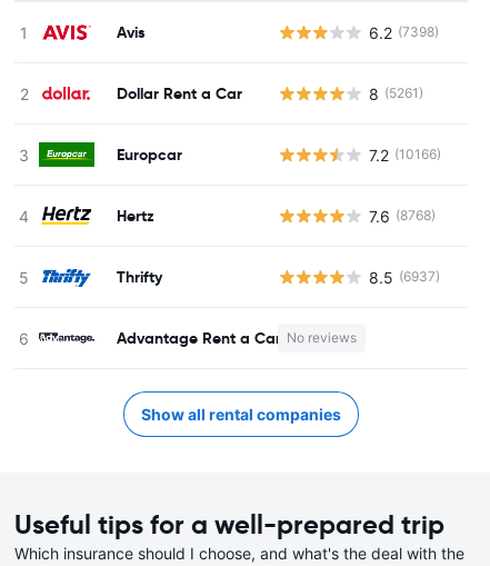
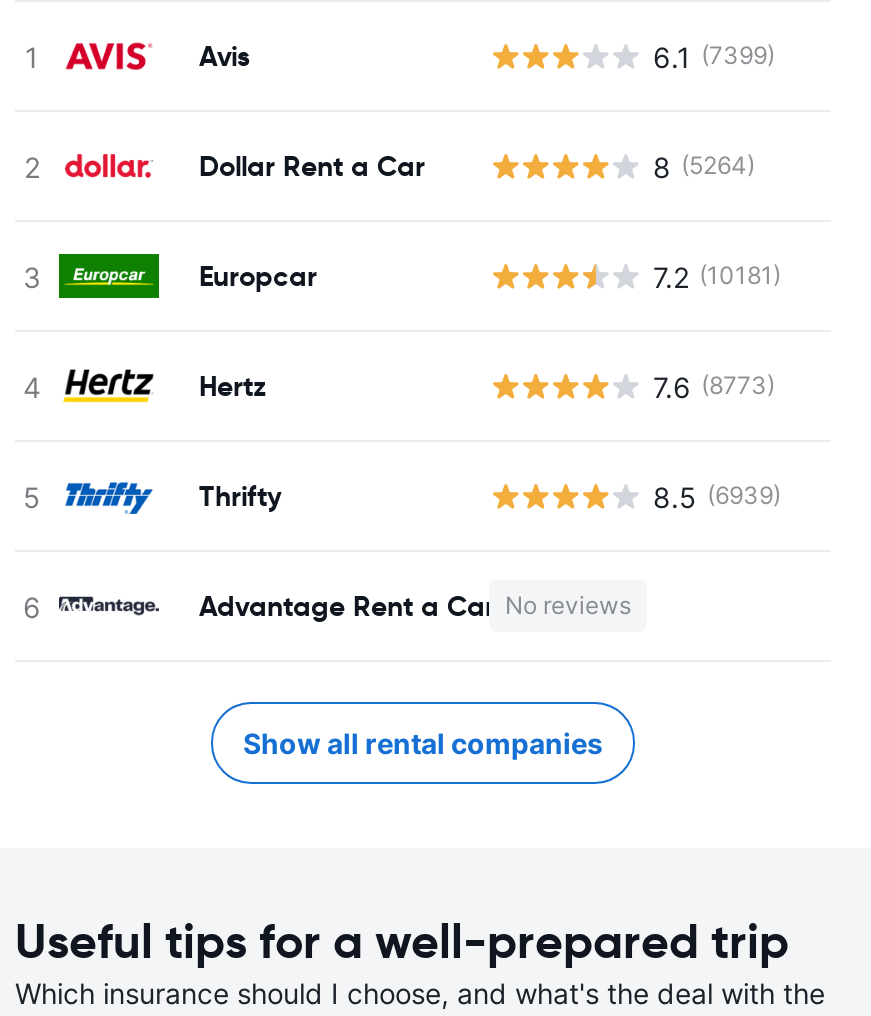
[369,23,439,42] 6.2 (7398) -> [653,39,775,73] 6.1 (7399)
[369,84,423,103] 8 (5261) -> [653,149,755,183] 8 (5264)
[369,145,441,164] 7.2 (10166) -> [653,259,781,293] 7.2 (10181)
[369,206,436,225] 7.6 (8768) -> [653,369,775,403] 7.6 (8773)
[369,267,440,286] 8.5 (6937) -> [653,479,781,513] 8.5 (6939)

